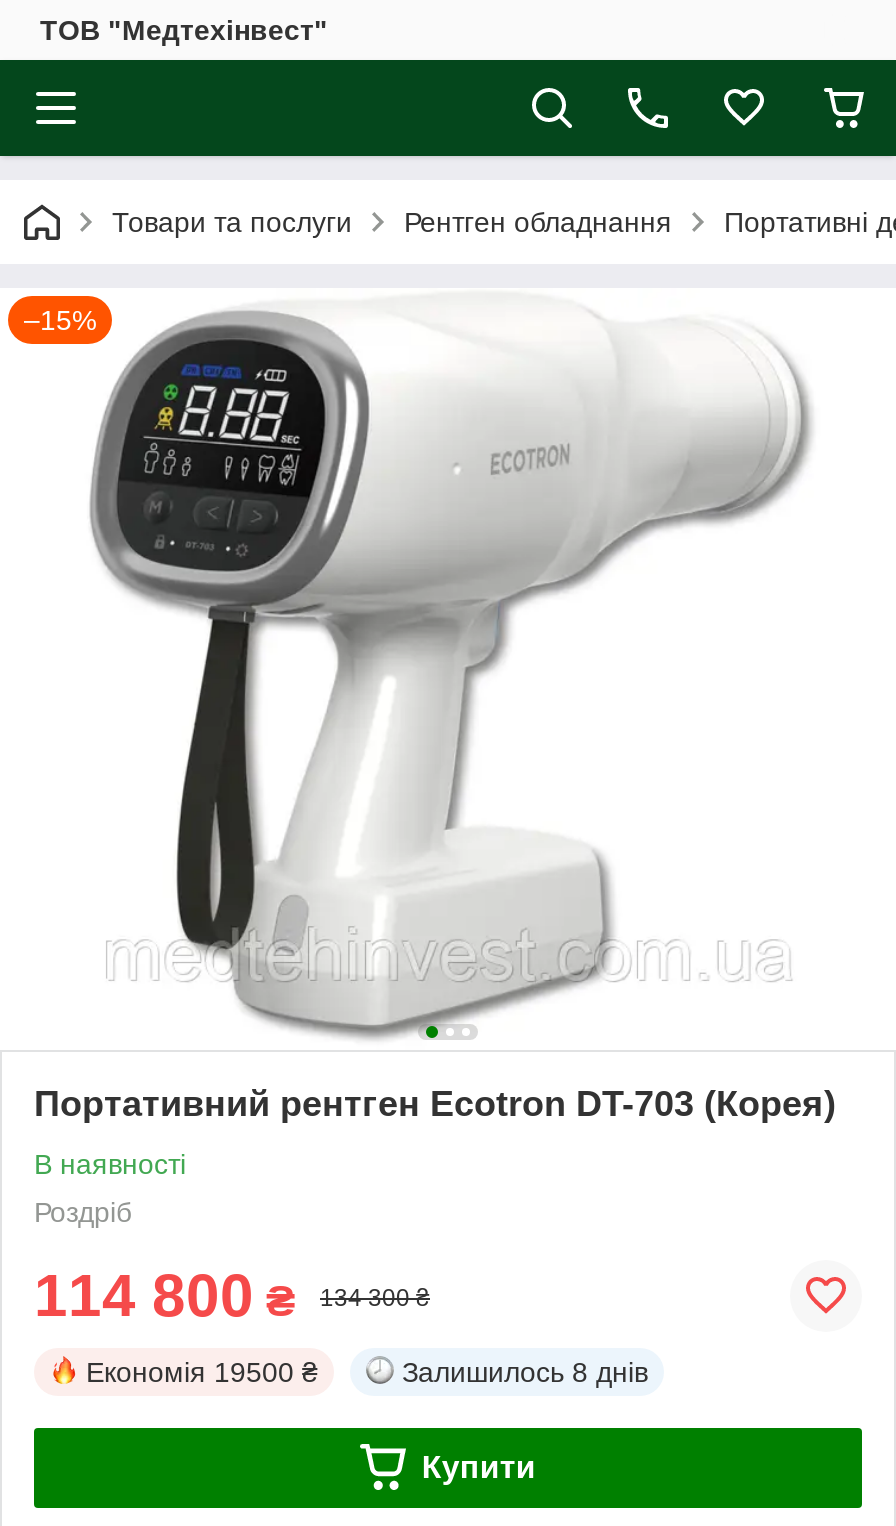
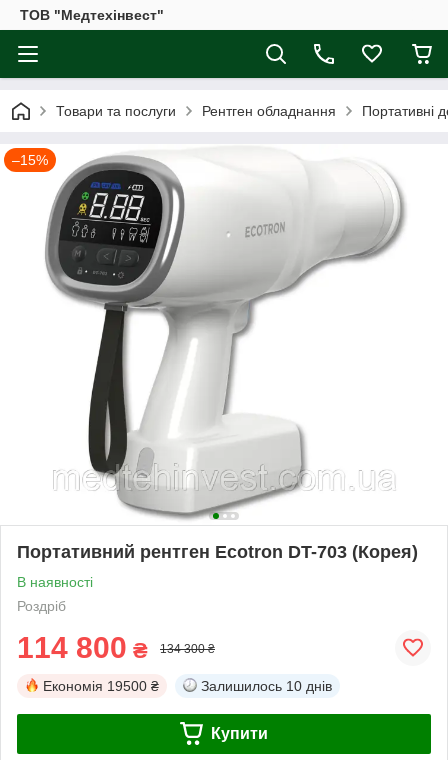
[402,1356,648,1388] Залишилось 8 днів -> [201,678,332,694] Залишилось 10 днів

